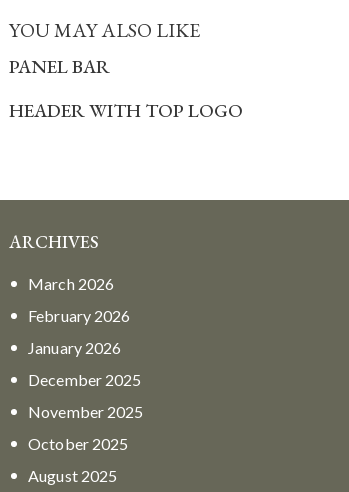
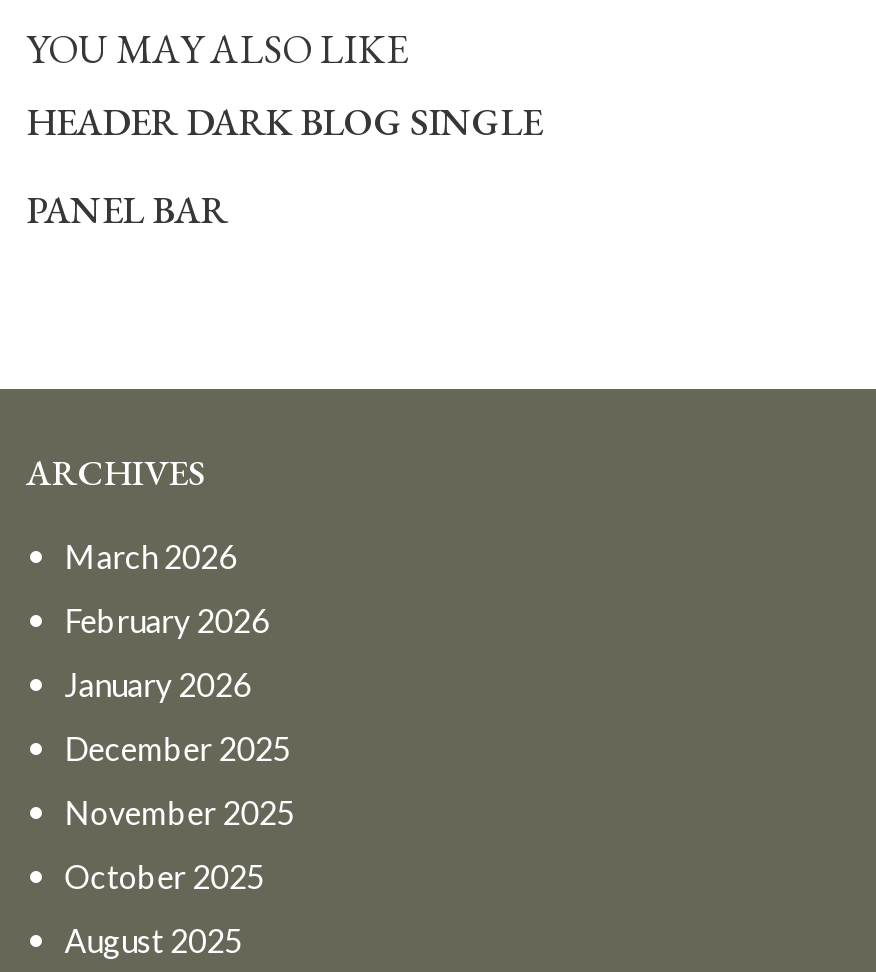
none -> [26,97,542,147] HEADER DARK BLOG SINGLE
moved [9,54,110,79] -> [26,185,228,235]: PANEL BAR
[9,98,243,123] HEADER WITH TOP LOGO -> none

